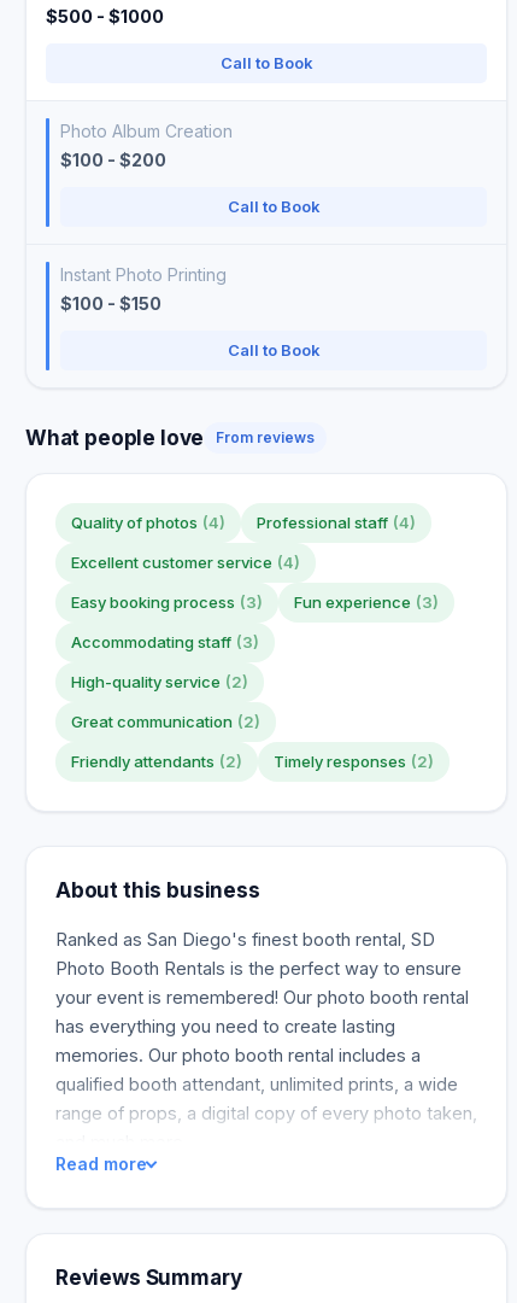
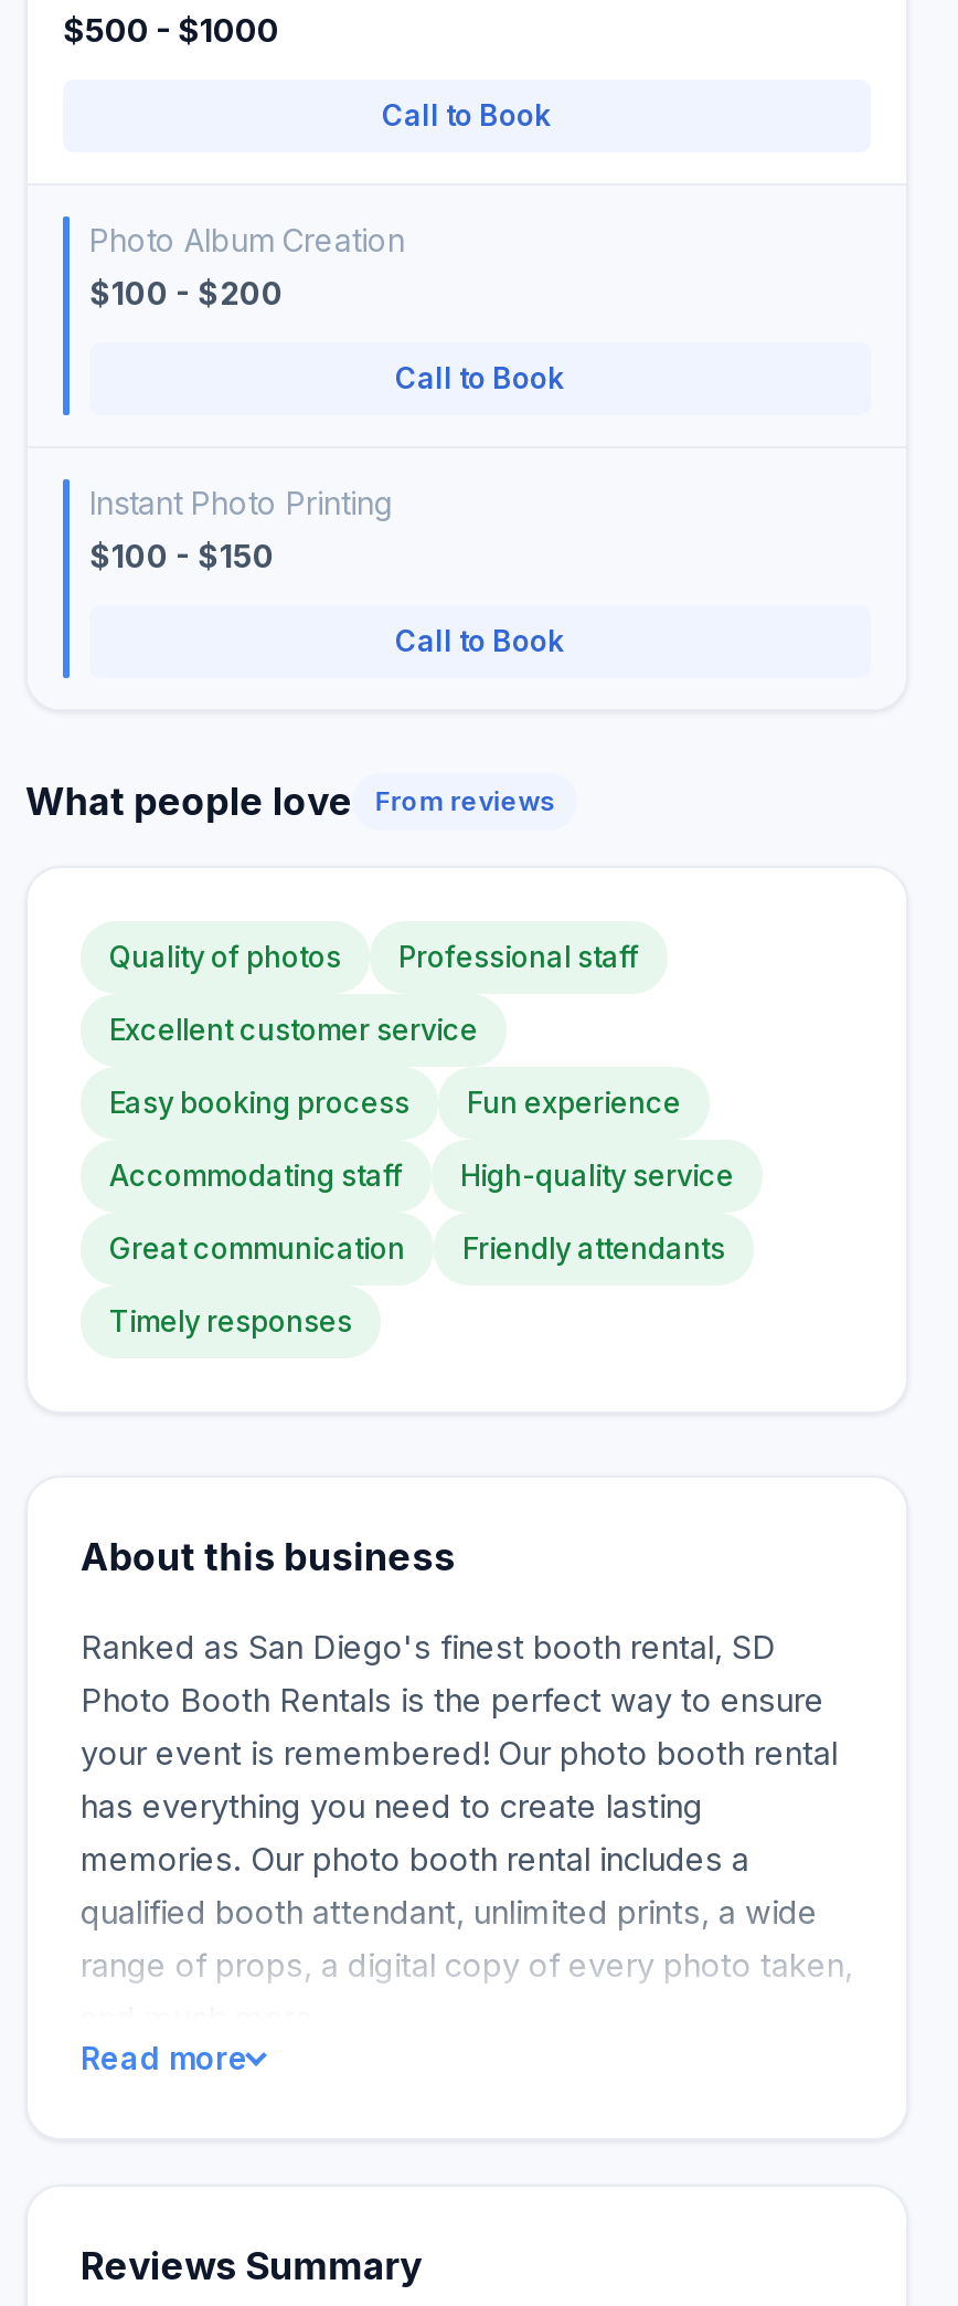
[71,513,439,771] Quality of photos (4) | Professional staff (4) | Excellent customer service (4) | Easy booking process (3) | Fun experience (3) | Accommodating staff (3) | High-quality service (2) | Great communication (2) | Friendly attendants (2) | Timely responses (2) -> [109,939,734,1339] Quality of photos | Professional staff | Excellent customer service | Easy booking process | Fun experience | Accommodating staff | High-quality service | Great communication | Friendly attendants | Timely responses

